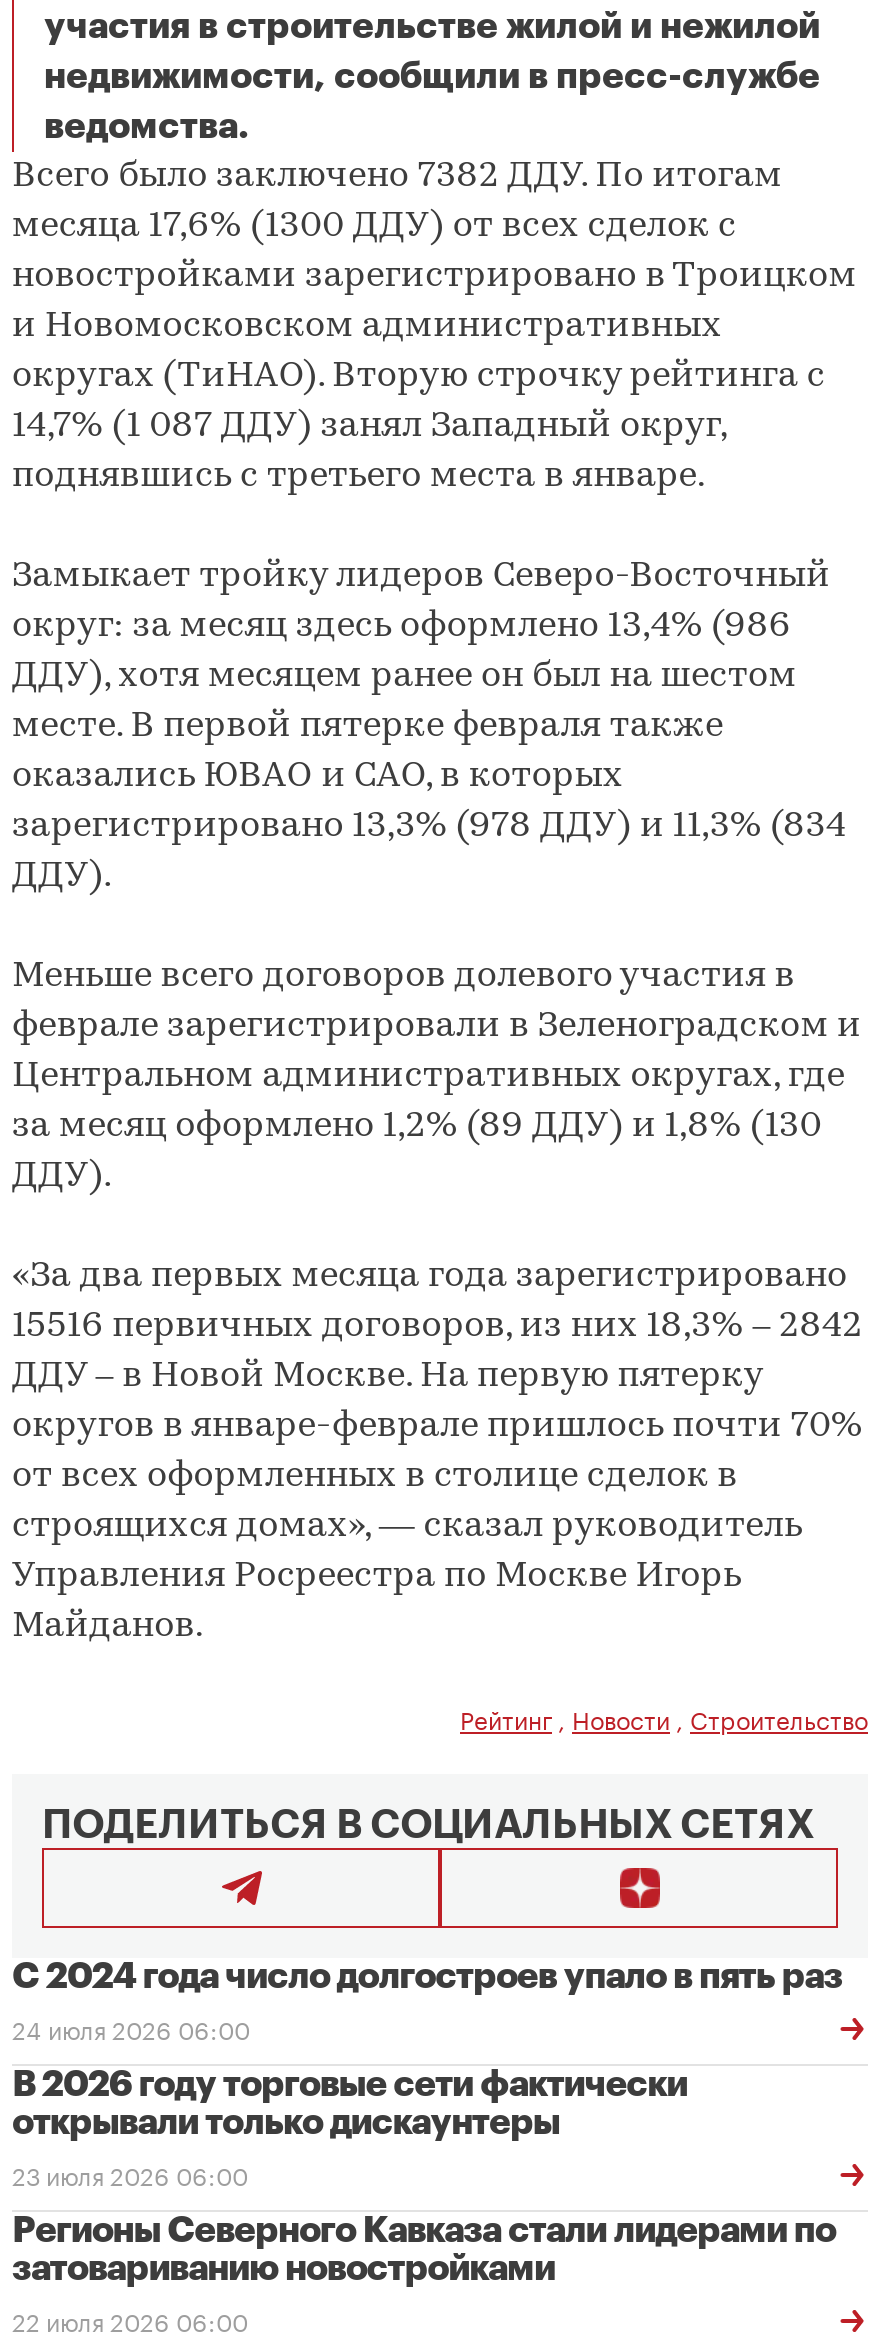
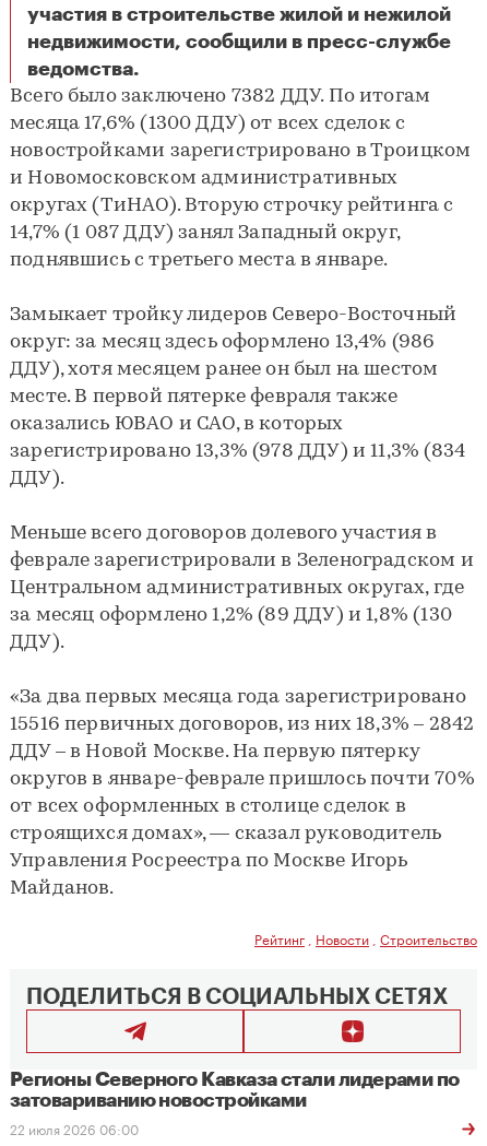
[12,1958,842,2192] С 2024 года число долгостроев упало в пять раз | 24 июля 2026 06:00 | В 2026 году торговые сети фактически | открывали только дискаунтеры | 23 июля 2026 06:00 -> none

